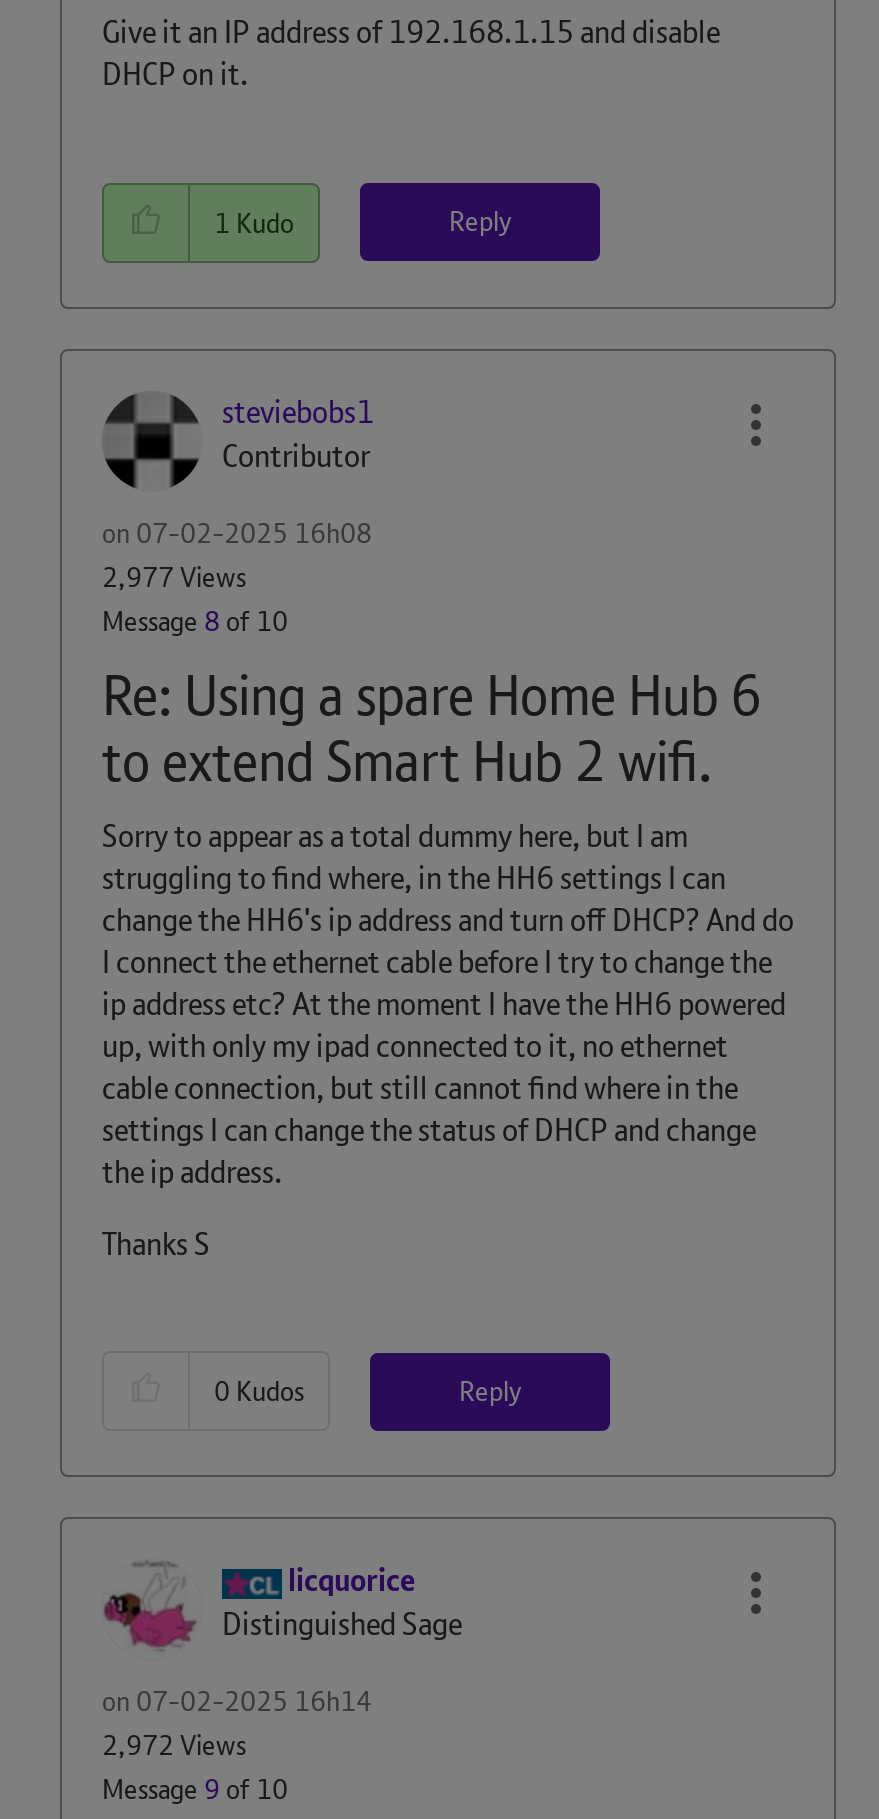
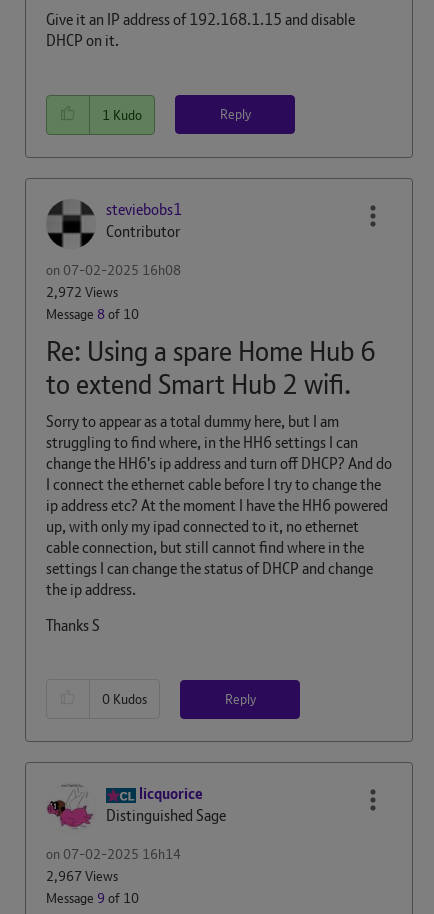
[102,558,246,594] 2,977 Views -> [46,282,118,300] 2,972 Views
[102,1727,246,1763] 2,972 Views -> [46,867,118,885] 2,967 Views

